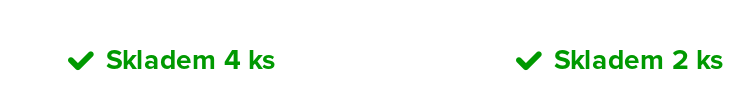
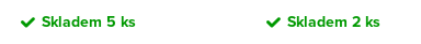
[106,40,276,82] Skladem 4 ks -> [41,11,135,34] Skladem 5 ks

